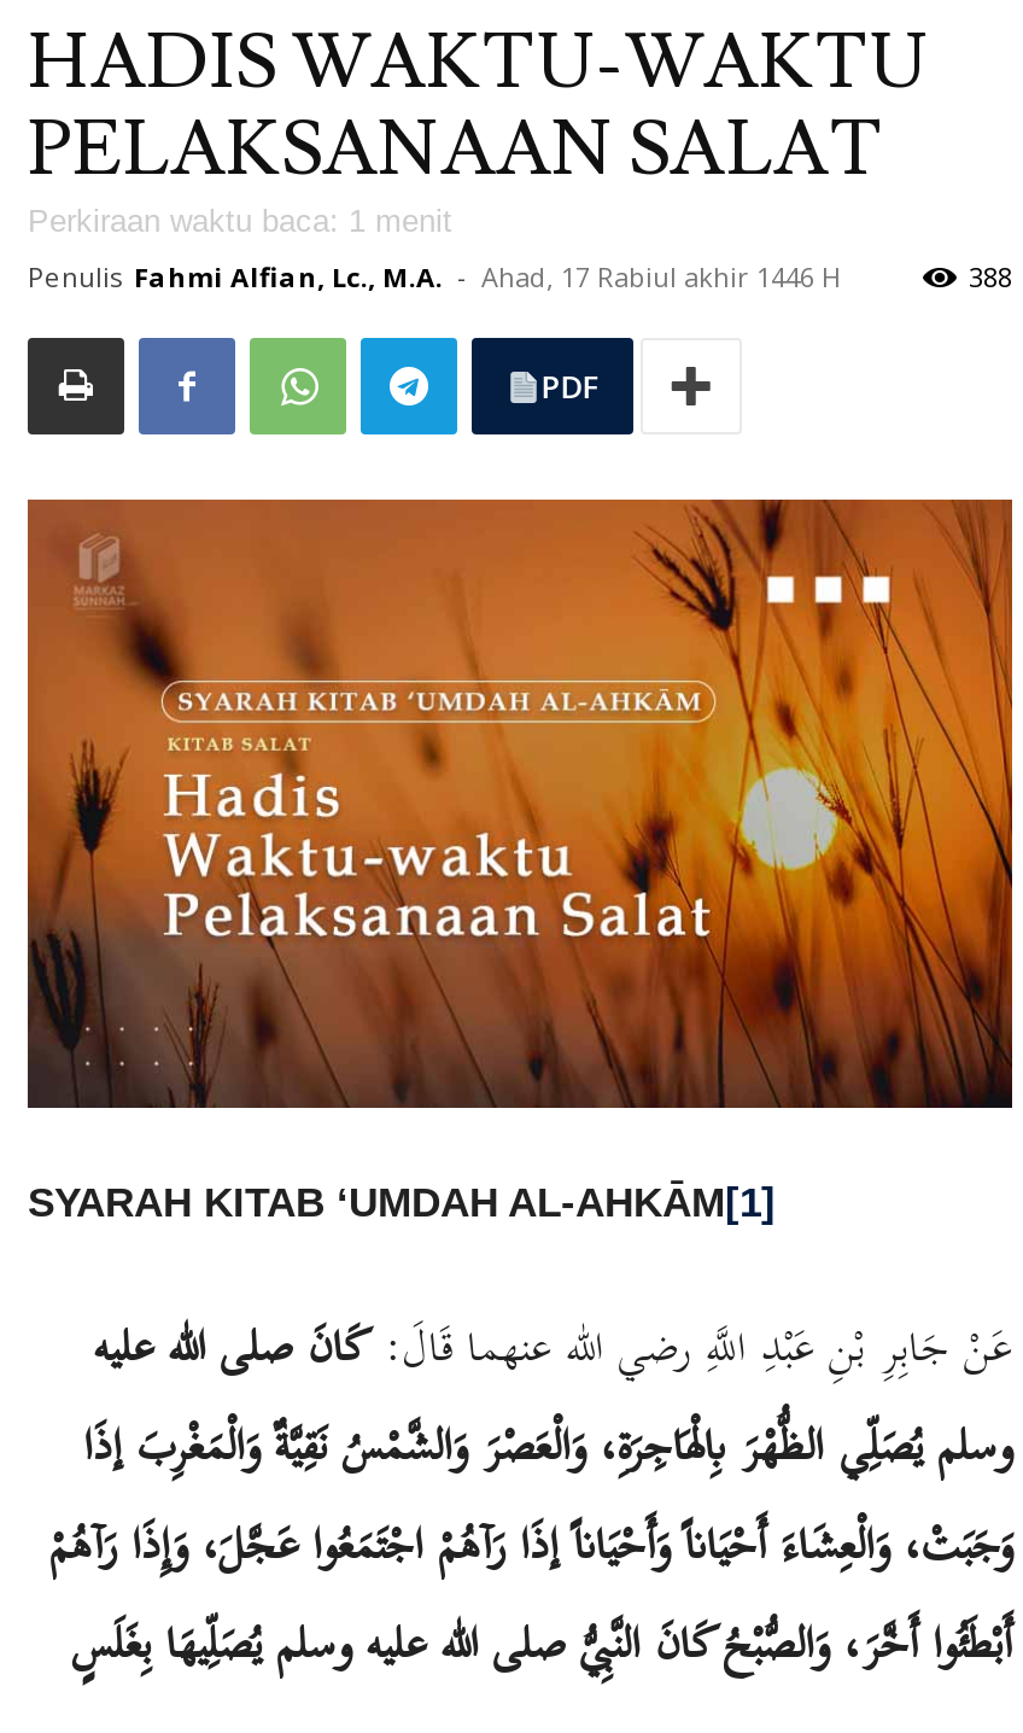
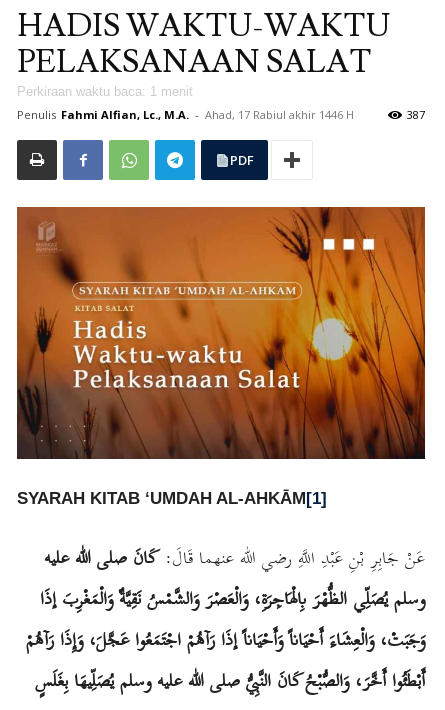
[969,258,1012,294] 388 -> [407,107,425,122] 387

